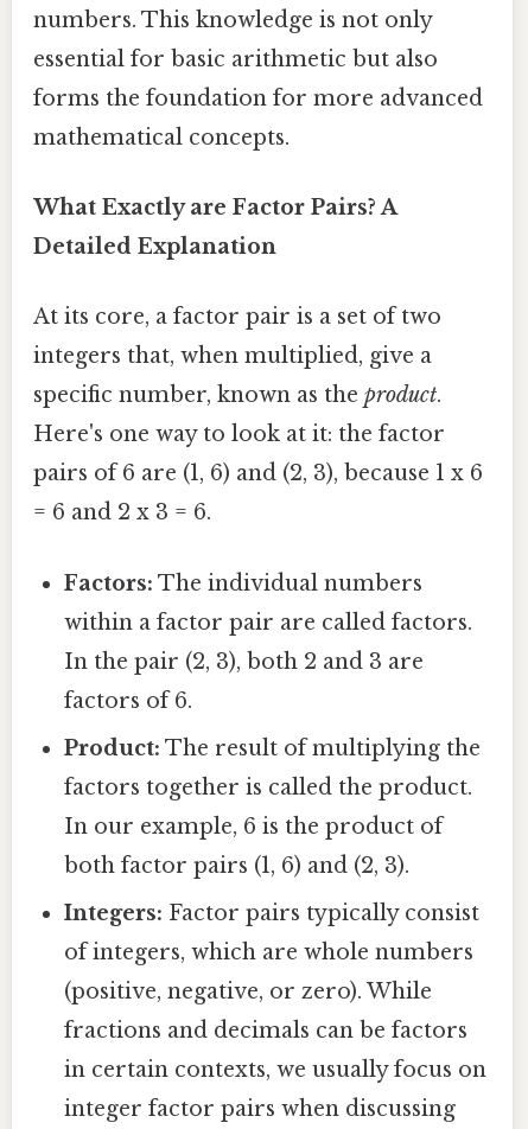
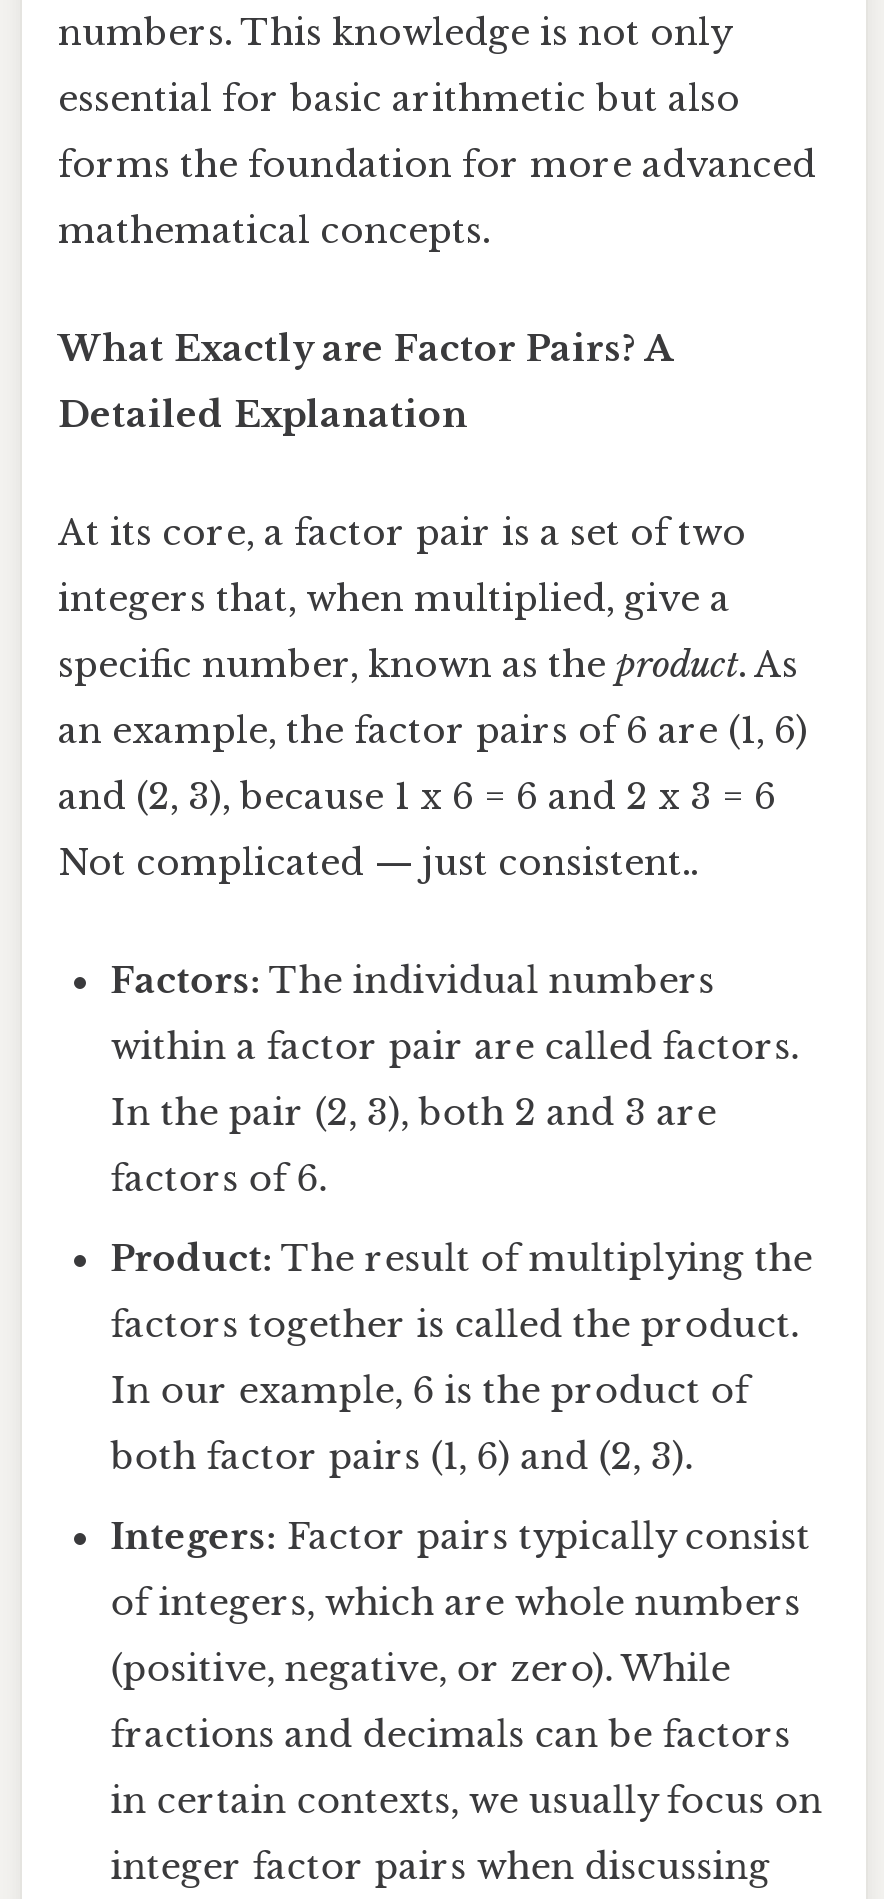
[33,382,441,408] specific number, known as the product. -> [58,644,798,688] specific number, known as the product. As
[33,421,445,447] Here's one way to look at it: the factor -> [58,710,808,754] an example, the factor pairs of 6 are (1, 6)
[33,460,483,487] pairs of 6 are (1, 6) and (2, 3), because 1 x 6 -> [58,776,776,820] and (2, 3), because 1 x 6 = 6 and 2 x 3 = 6
[33,500,211,526] = 6 and 2 x 3 = 6. -> [58,842,698,886] Not complicated — just consistent..

